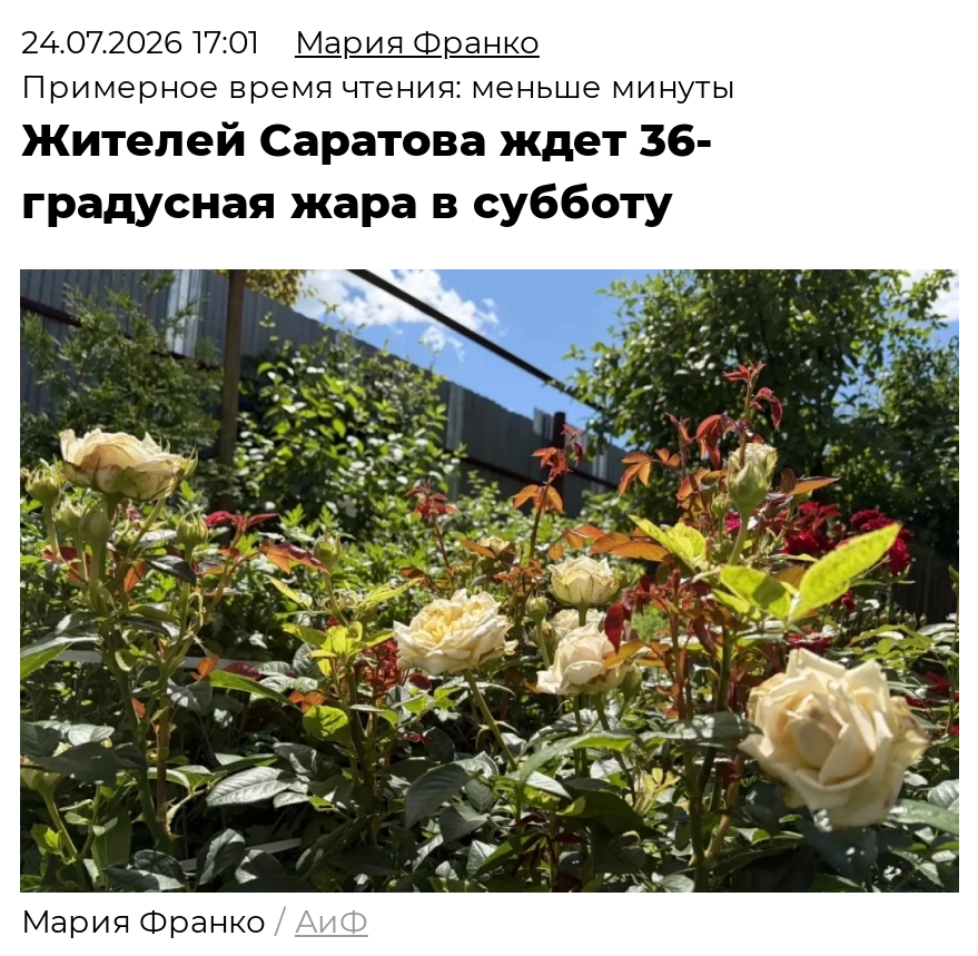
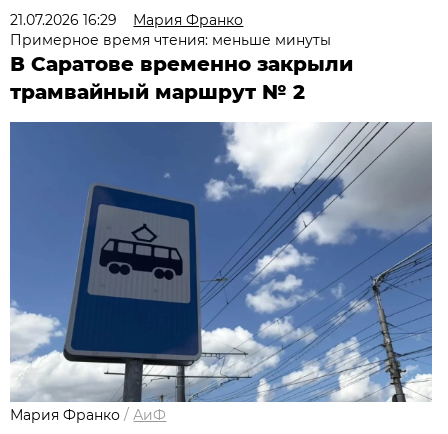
[21,22,539,62] 24.07.2026 17:01 Мария Франко -> [10,11,243,29] 21.07.2026 16:29 Мария Франко
[21,114,713,229] Жителей Саратова ждет 36- | градусная жара в субботу -> [10,52,353,104] В Саратове временно закрыли | трамвайный маршрут № 2
[18,267,961,895] [image] -> [9,121,433,403] [image]

